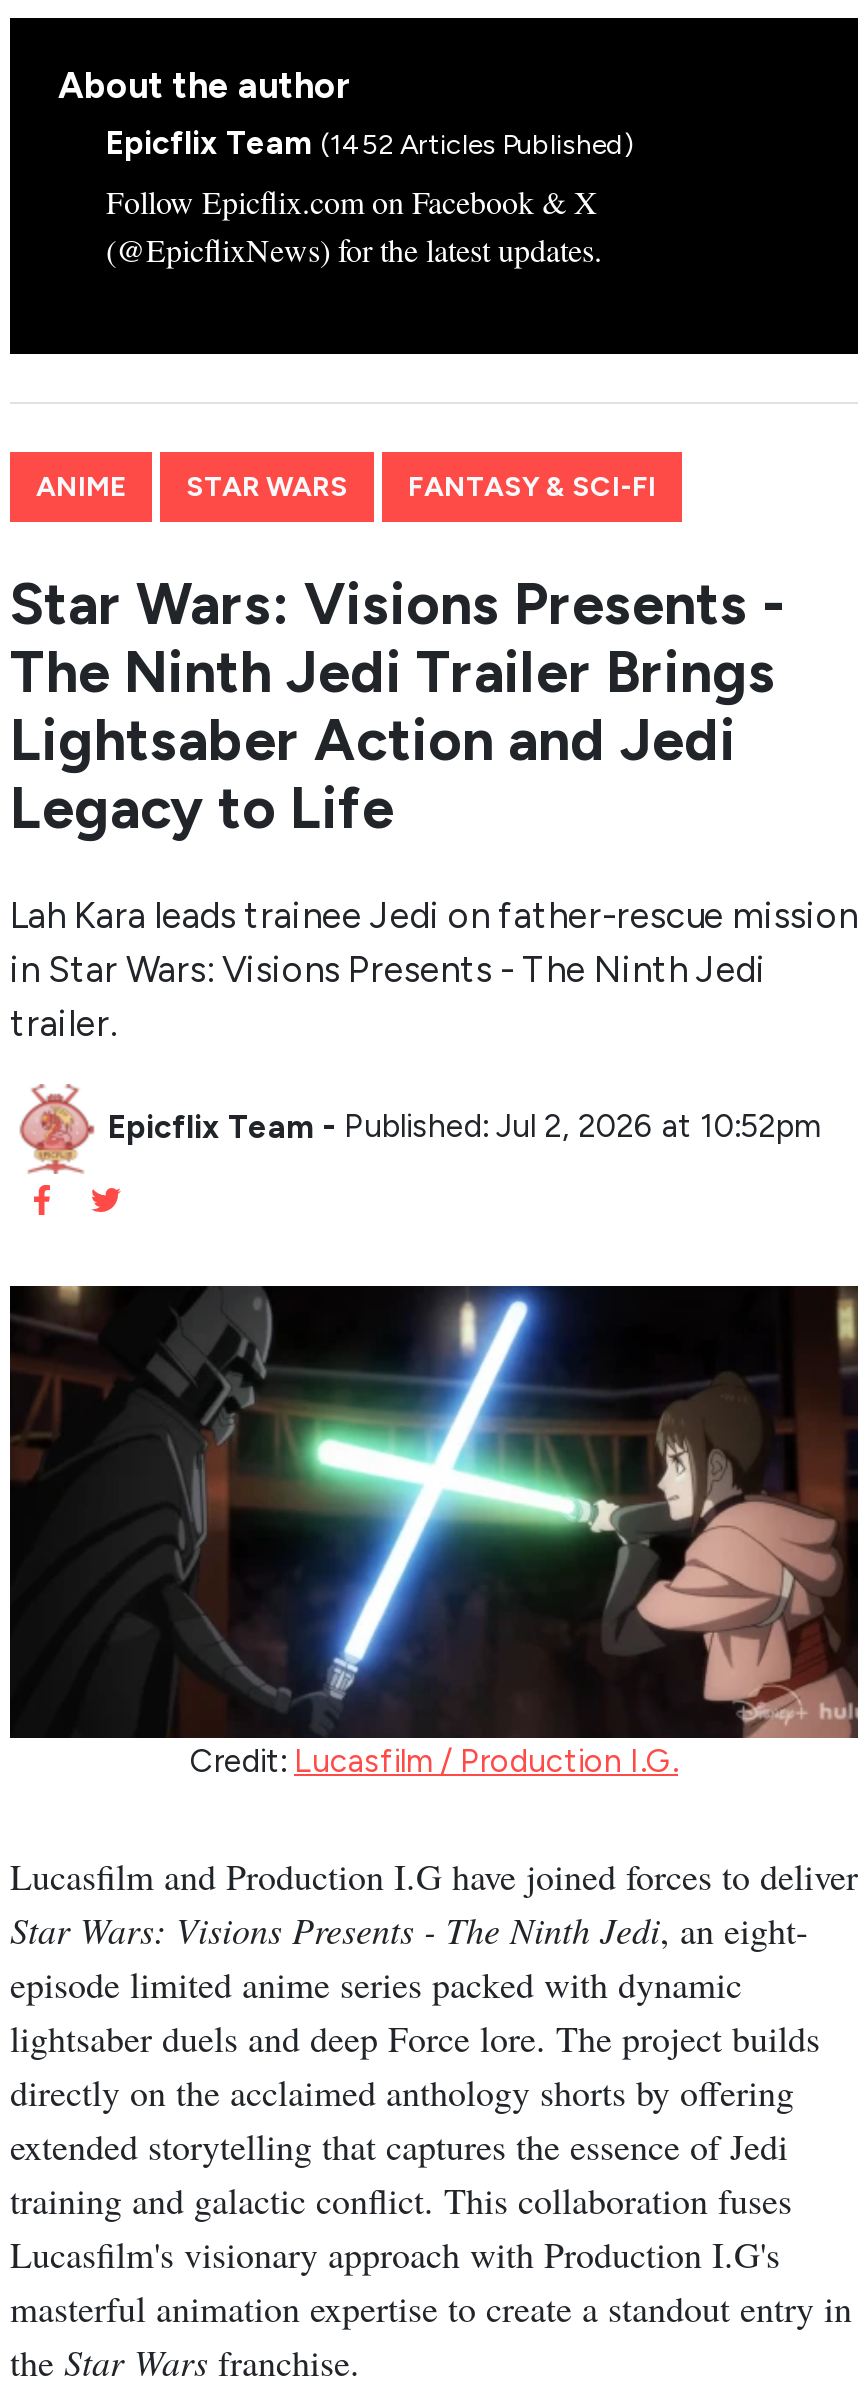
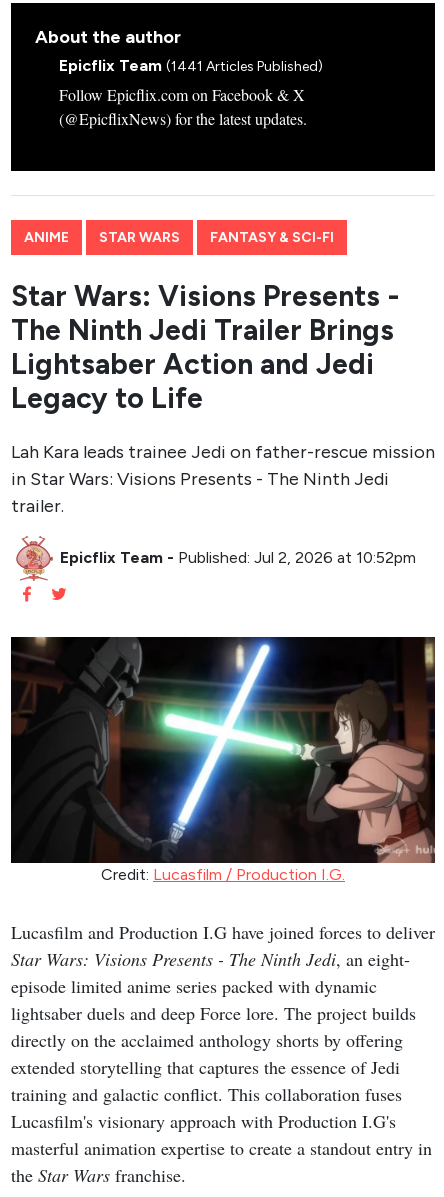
[106,125,634,163] Epicflix Team (1452 Articles Published) -> [59,56,323,75] Epicflix Team (1441 Articles Published)

